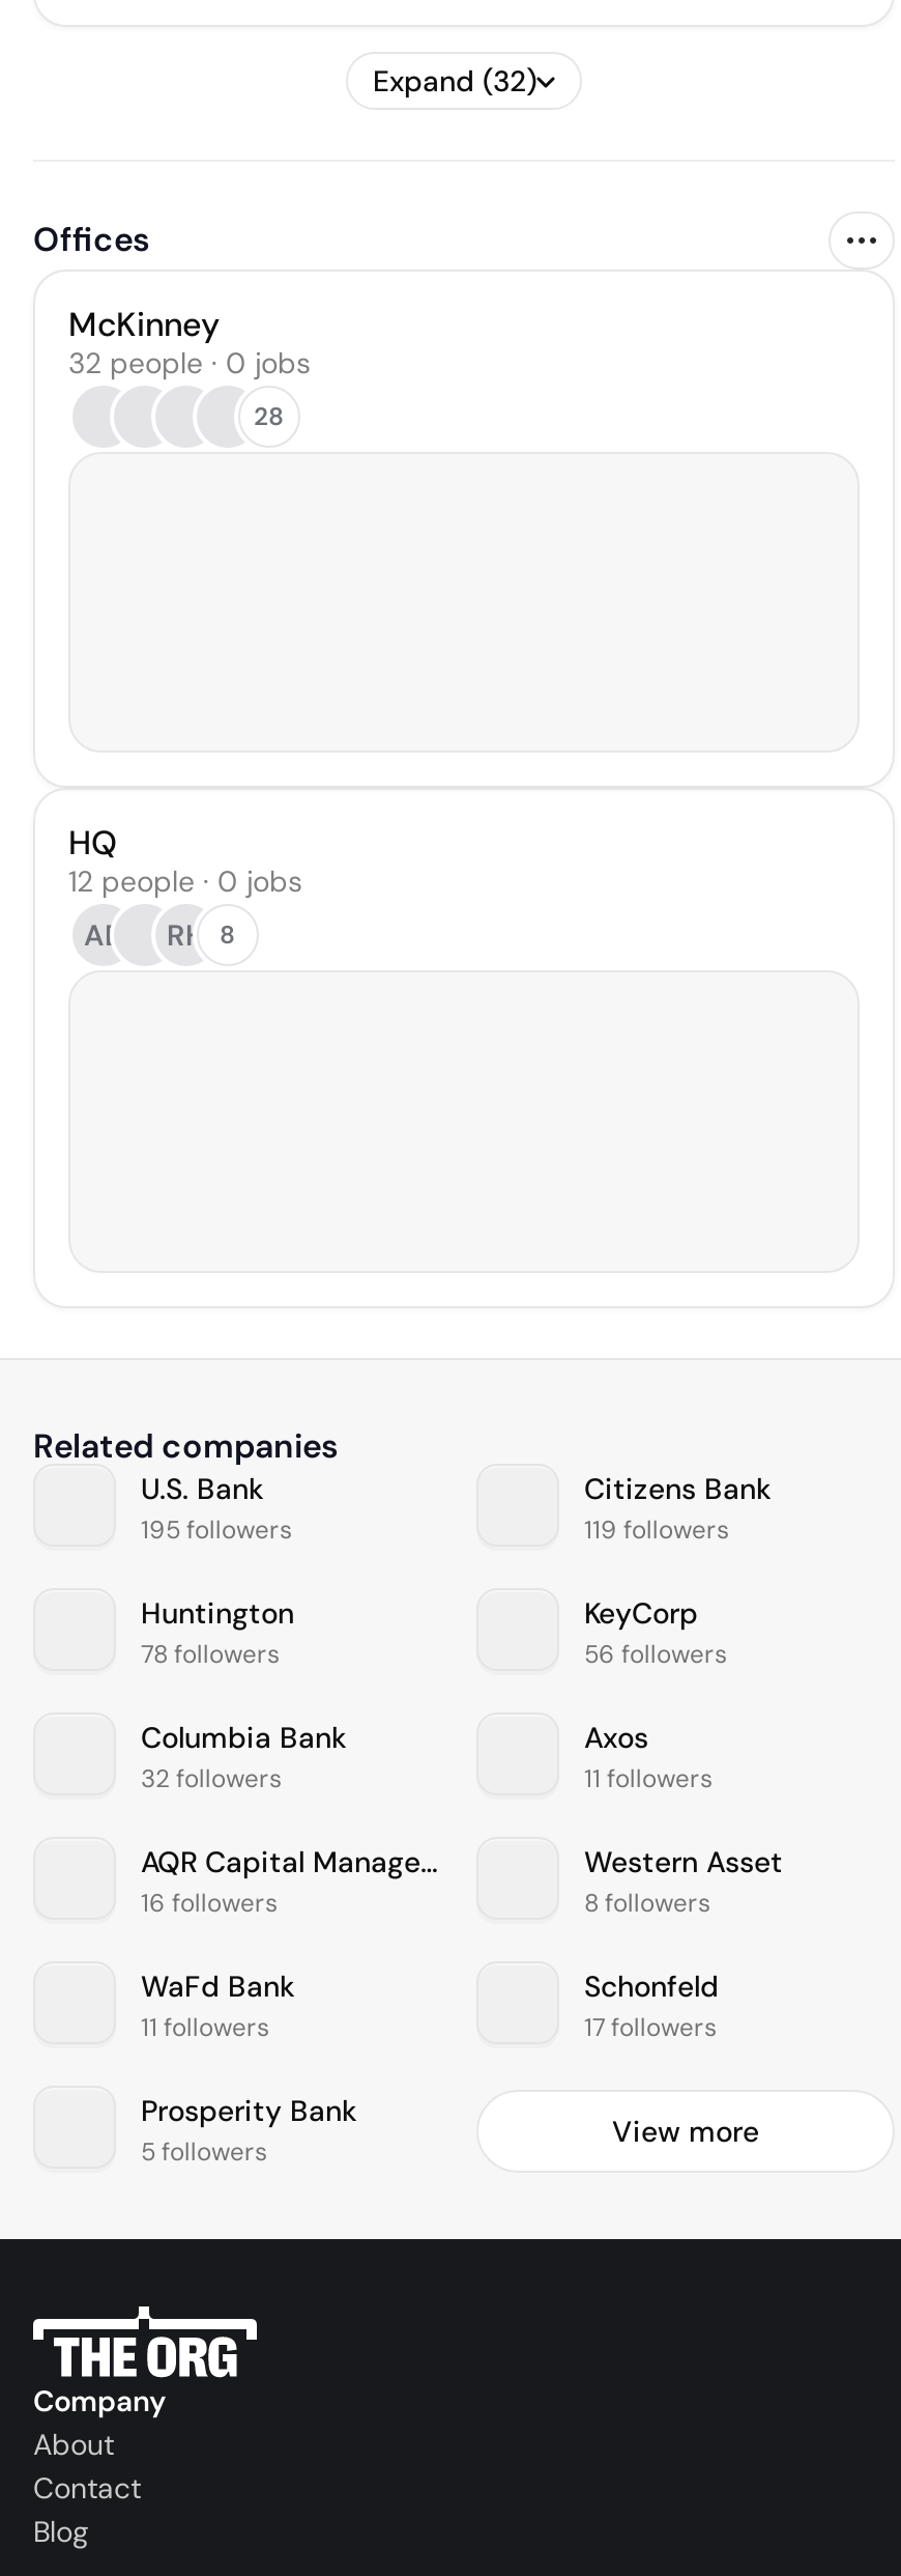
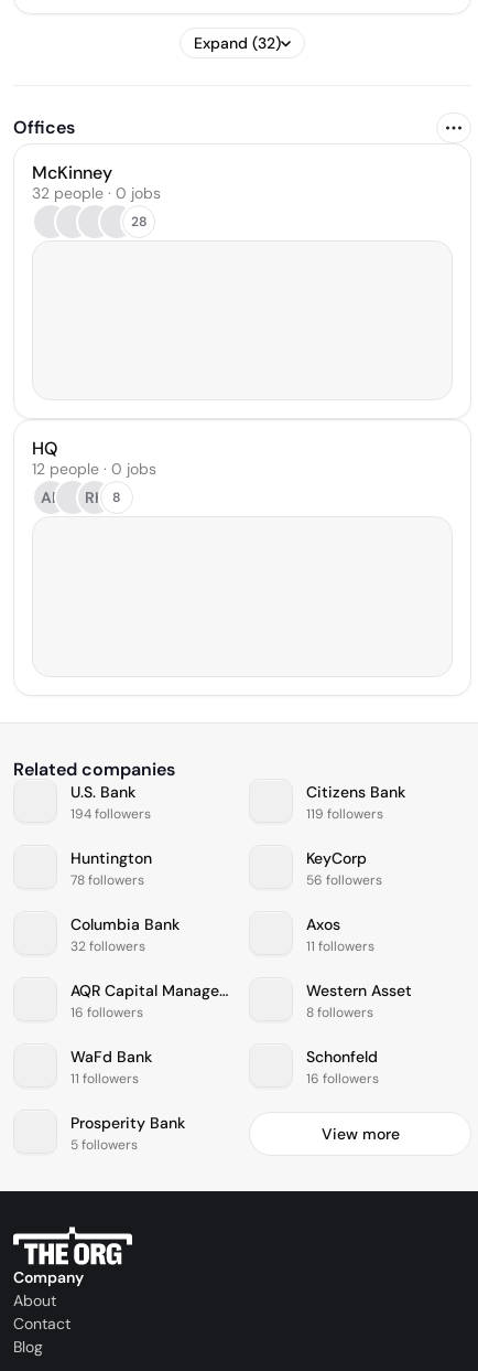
[141,1513,292,1547] 195 followers -> [70,805,151,823] 194 followers
[584,2011,717,2044] 17 followers -> [306,1070,379,1088] 16 followers

